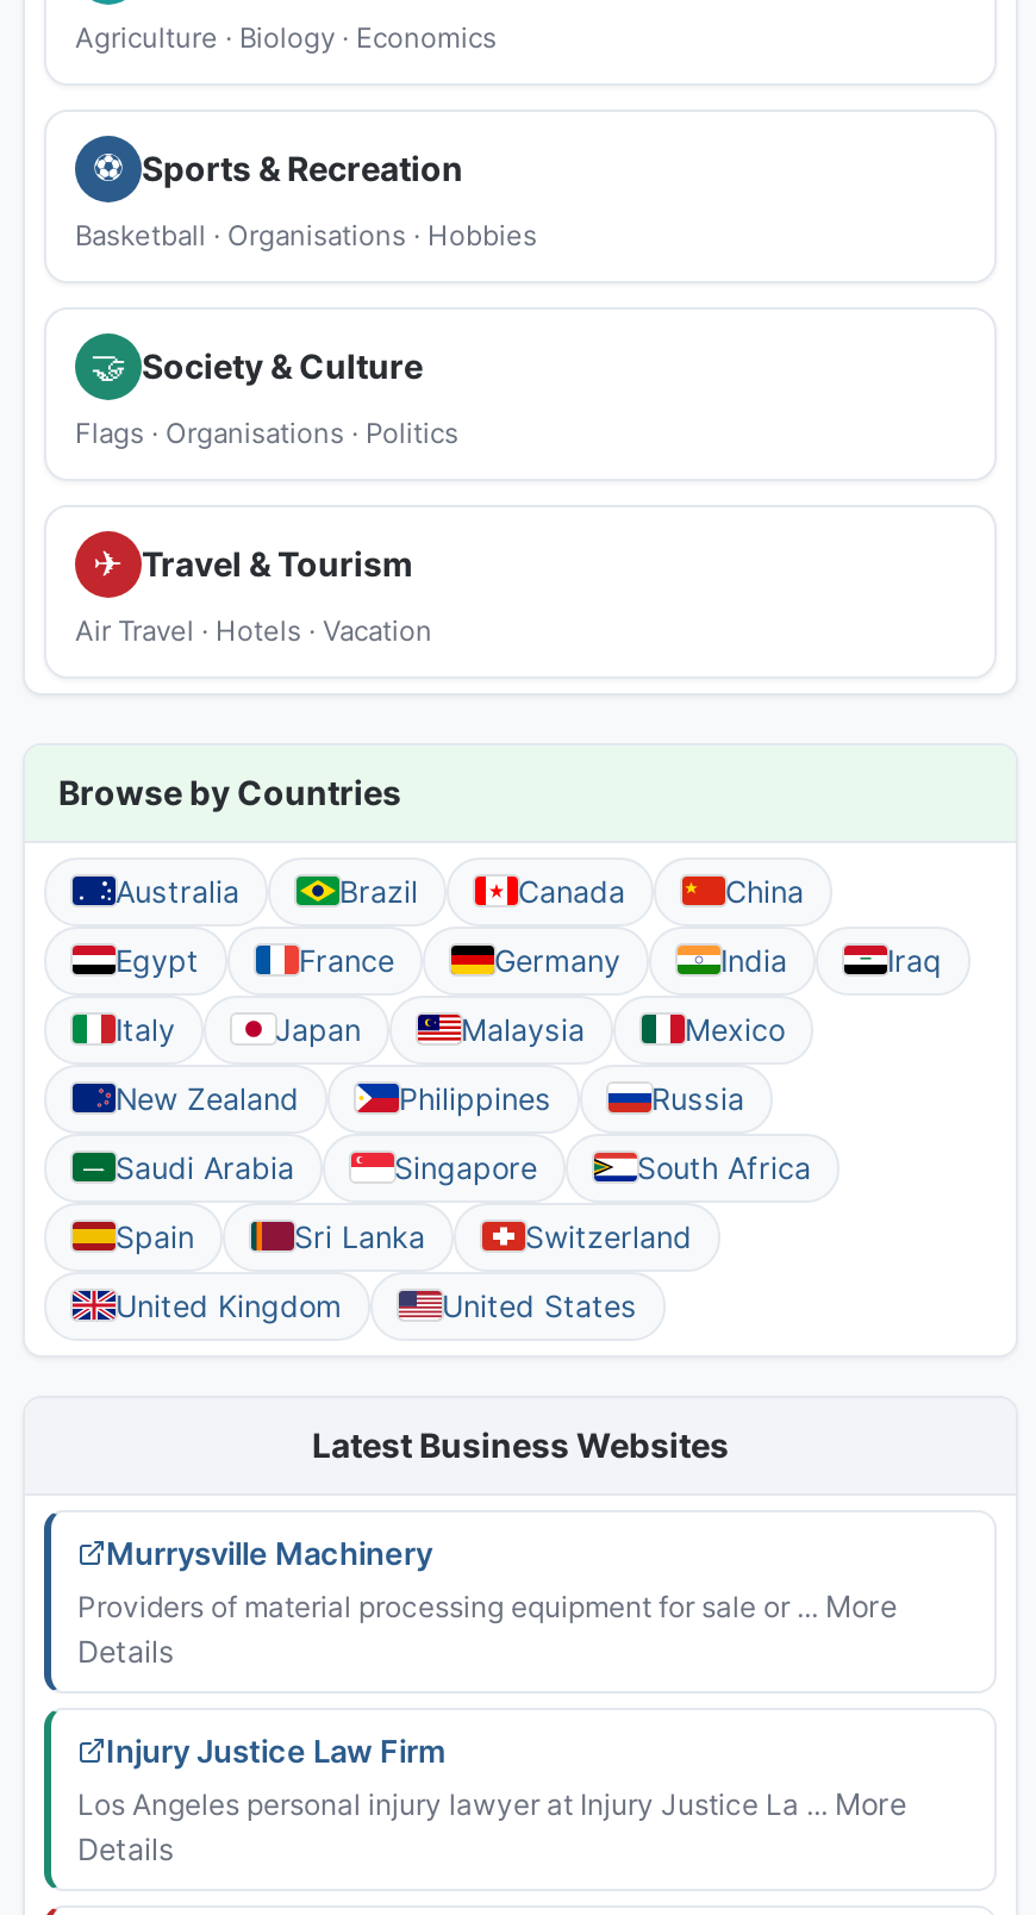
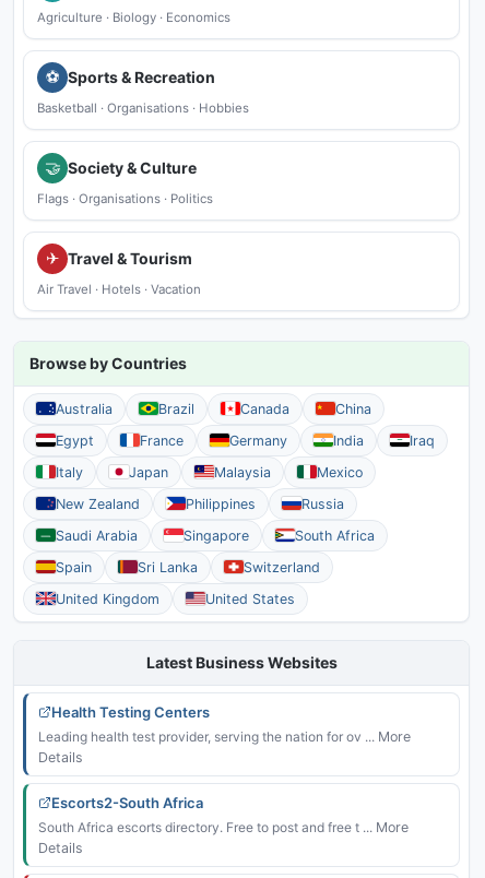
[77,1533,897,1624] Murrysville Machinery | Providers of material processing equipment for sale or ... More -> [38,703,411,745] Health Testing Centers | Leading health test provider, serving the nation for ov ... More
[77,1731,906,1822] Injury Justice Law Firm | Los Angeles personal injury lawyer at Injury Justice La ... More -> [38,794,409,835] Escorts2-South Africa | South Africa escorts directory. Free to post and free t ... More

